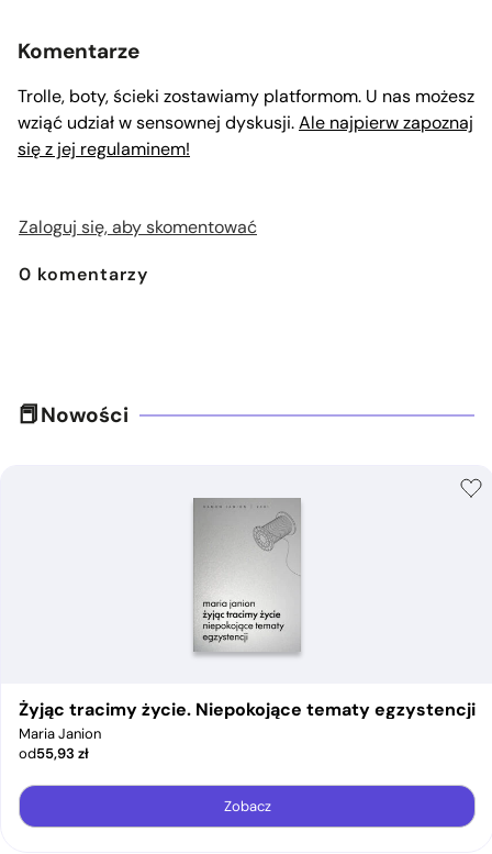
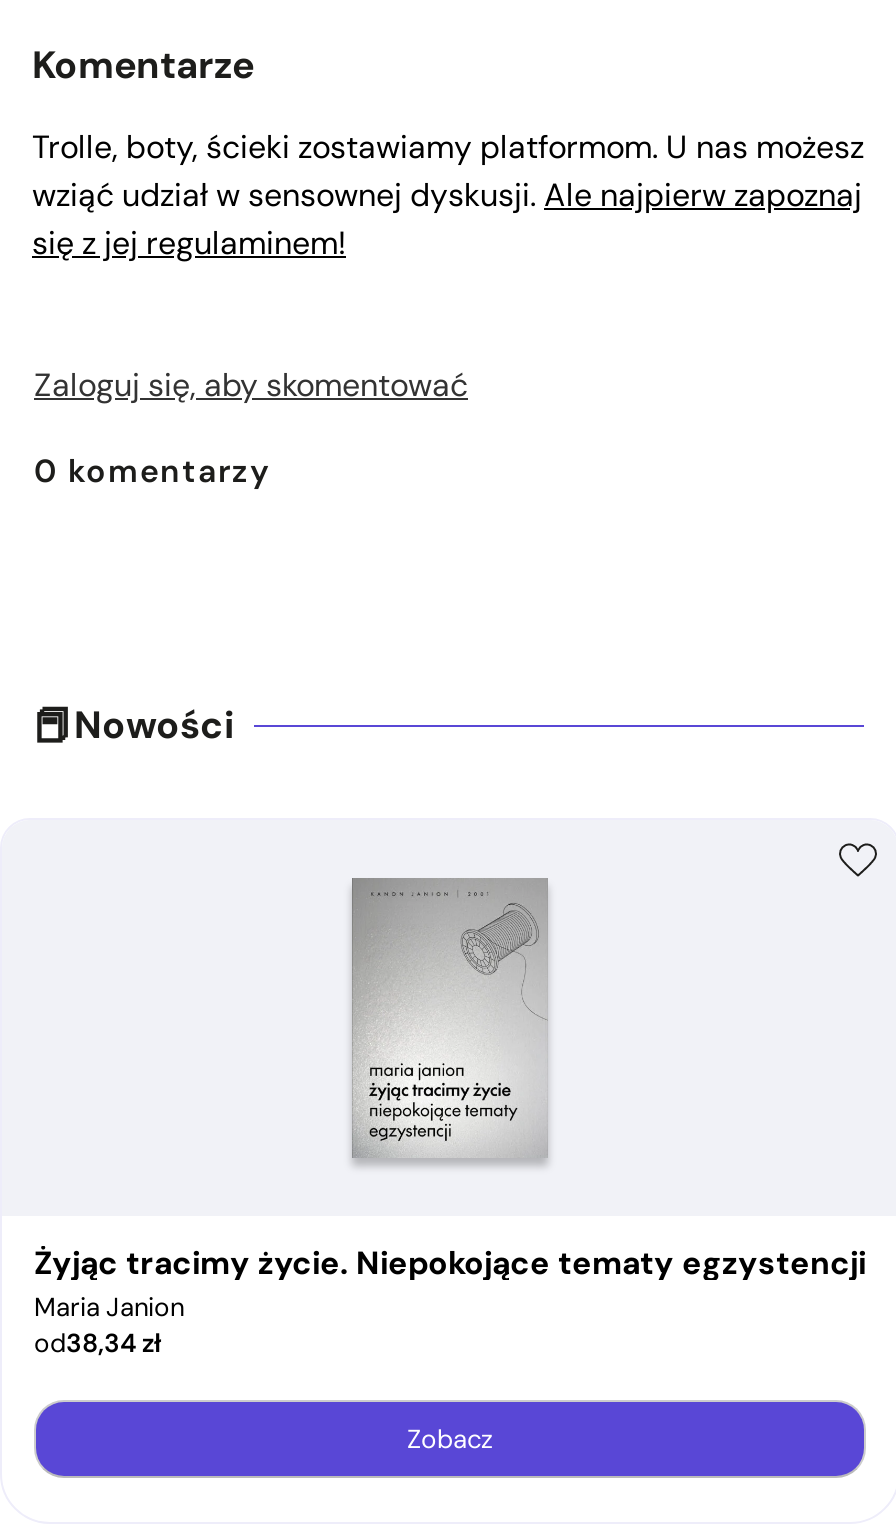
[19,744,89,763] od55,93 zł -> [34,1326,162,1360] od38,34 zł

